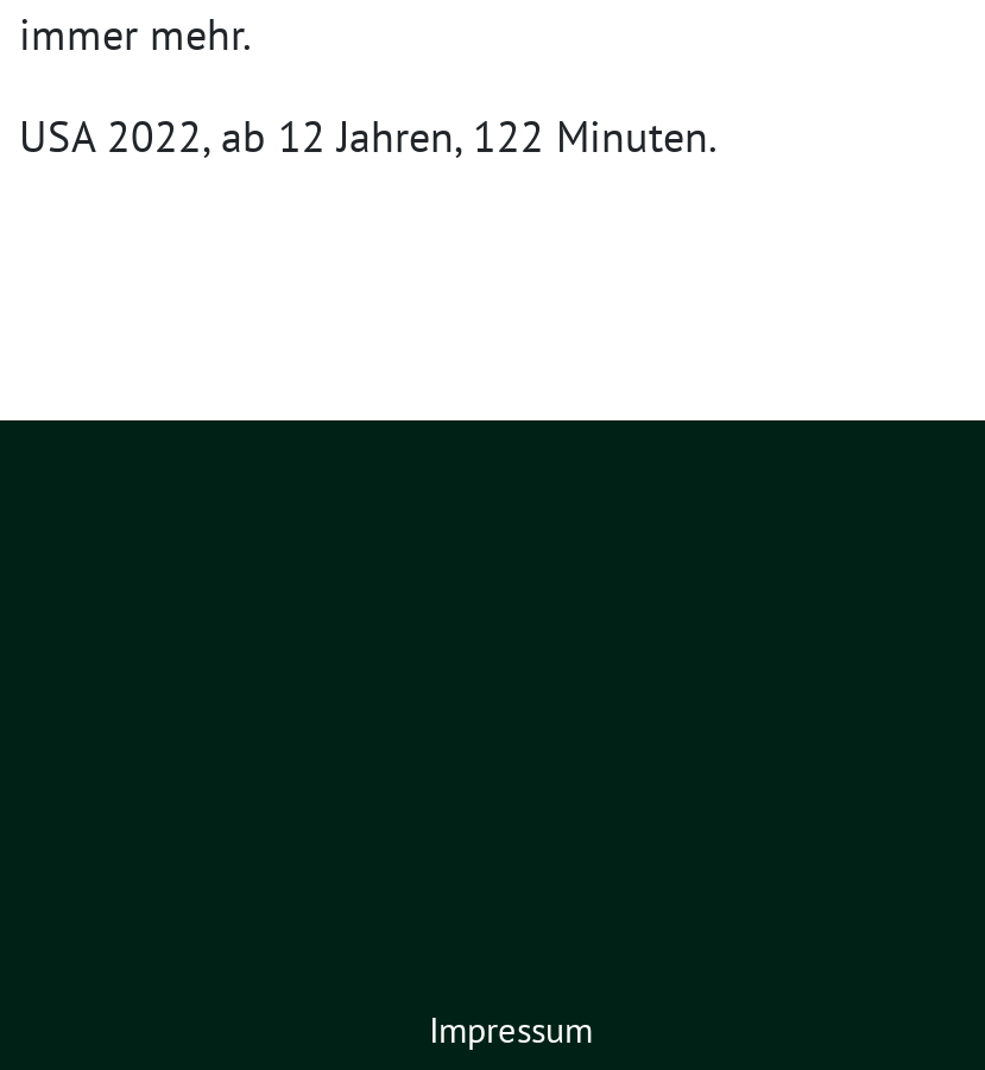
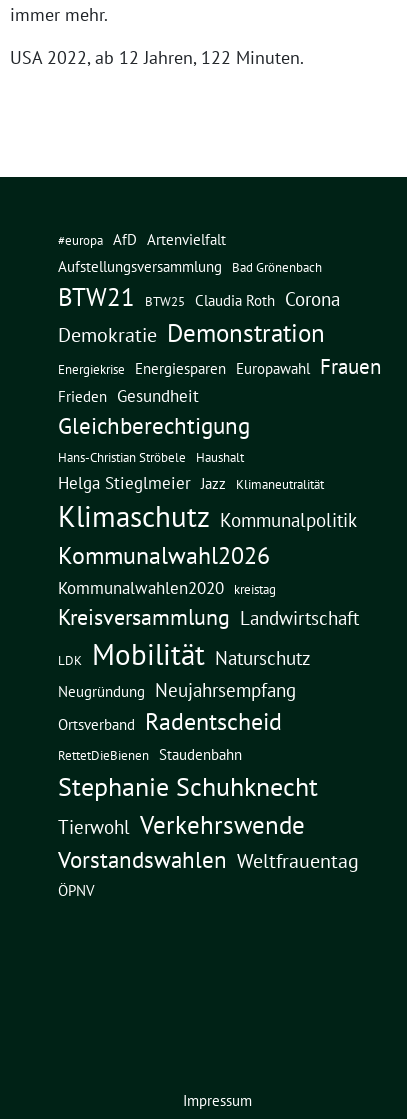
none -> [58,229,381,900] #europa AfD Artenvielfalt | Aufstellungsversammlung Bad Grönenbach | BTW21 BTW25 Claudia Roth Corona | Demokratie Demonstration | Energiekrise Energiesparen Europawahl Frauen | Frieden Gesundheit | Gleichberechtigung | Hans-Christian Ströbele Haushalt | Helga Stieglmeier Jazz Klimaneutralität | Klimaschutz Kommunalpolitik | Kommunalwahl2026 | Kommunalwahlen2020 kreistag | Kreisversammlung Landwirtschaft | LDK Mobilität Naturschutz | Neugründung Neujahrsempfang | Ortsverband Radentscheid | RettetDieBienen Staudenbahn | Stephanie Schuhknecht | Tierwohl Verkehrswende | Vorstandswahlen Weltfrauentag | ÖPNV

